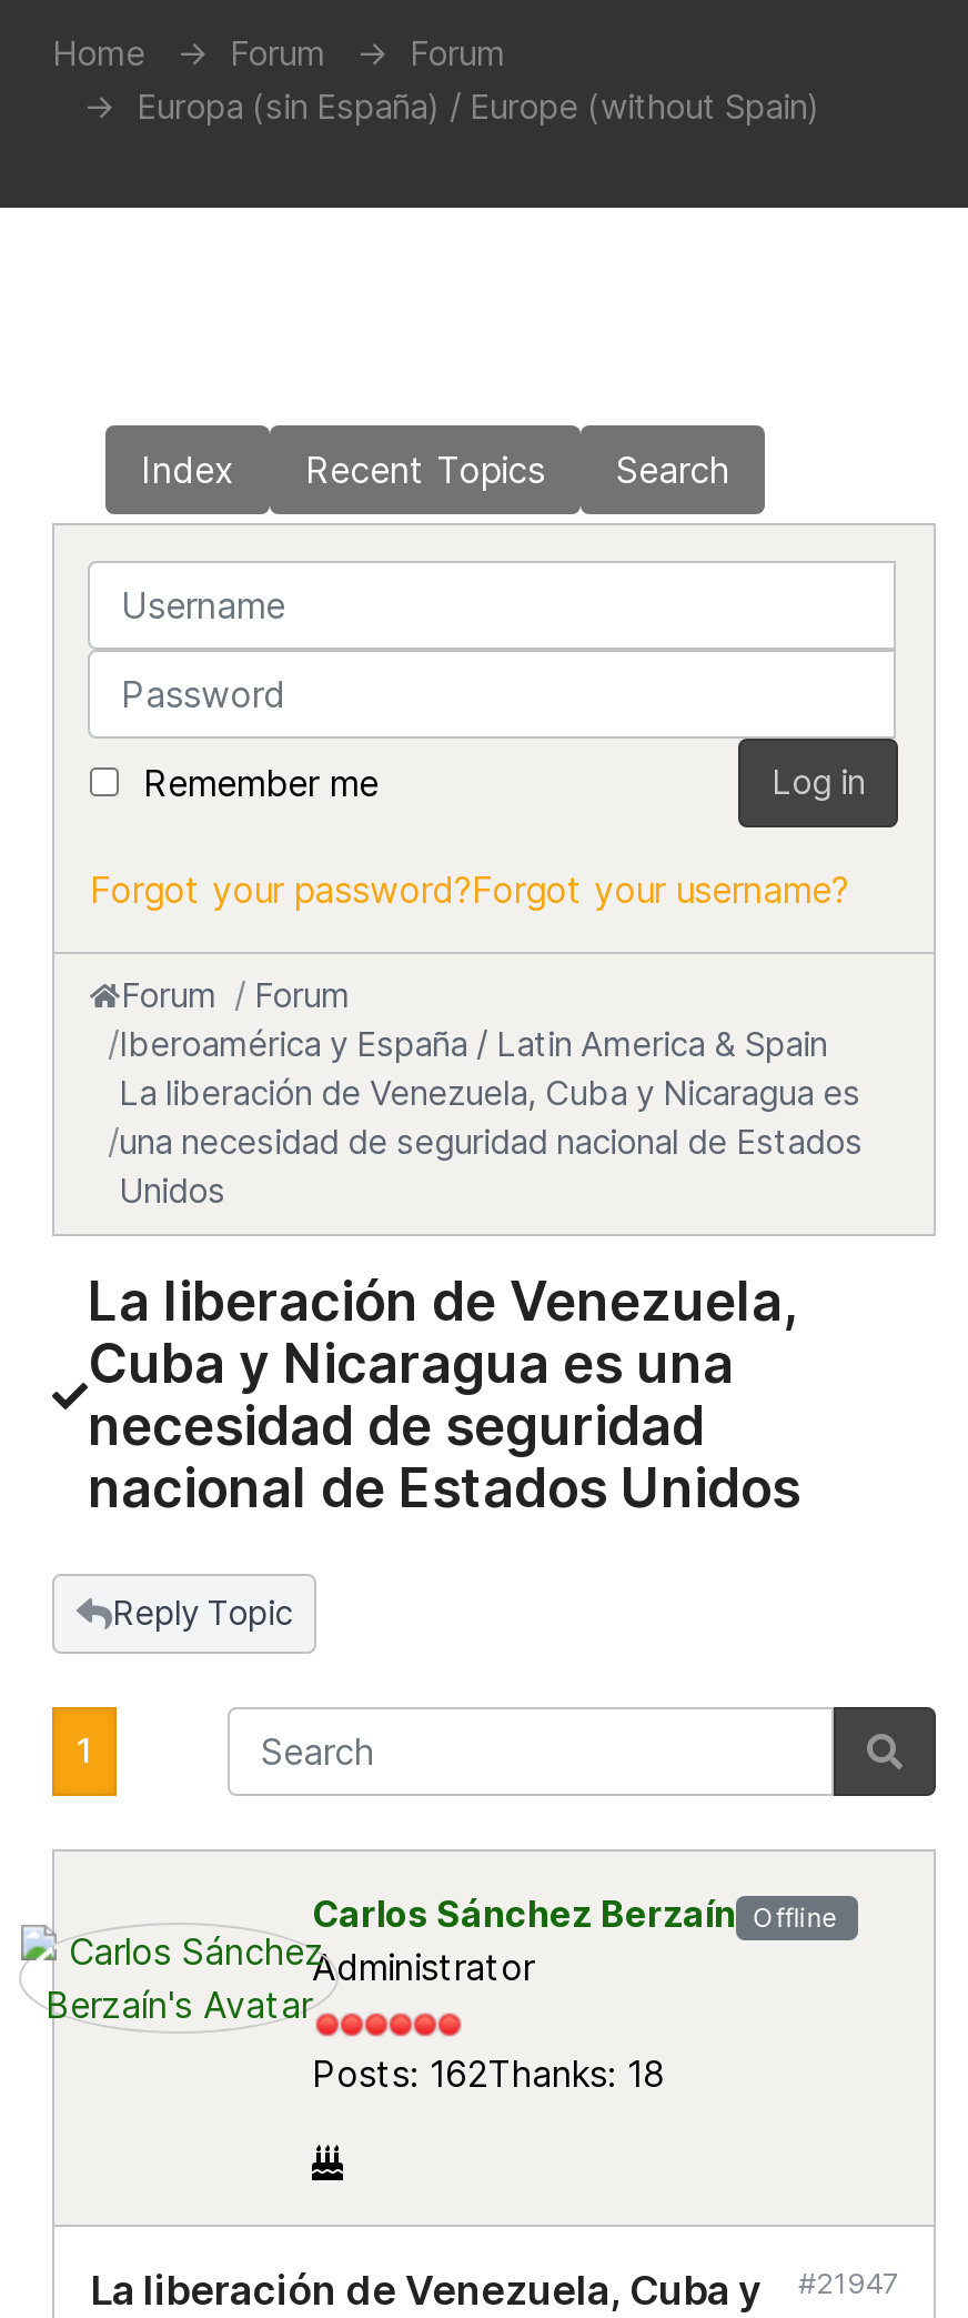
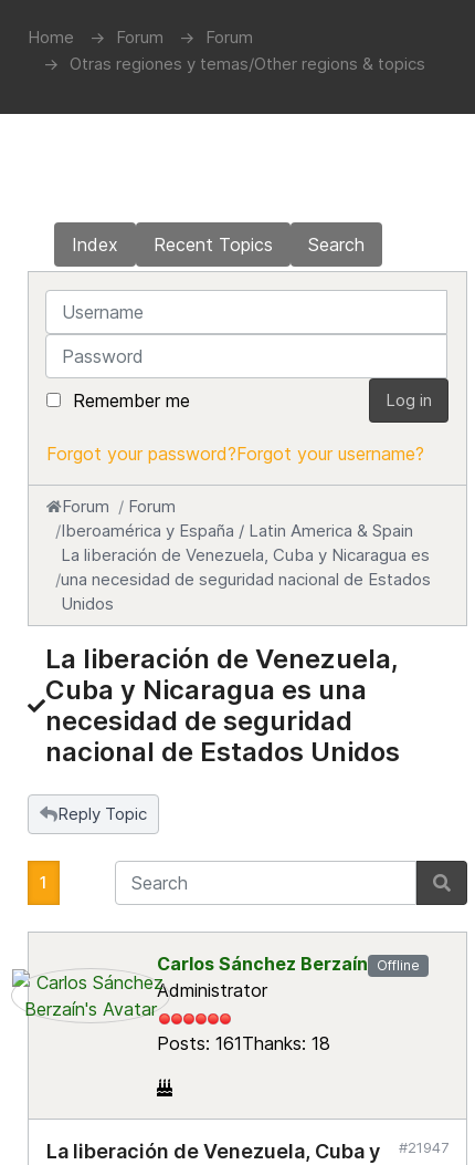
[137,86,820,128] Europa (sin España) / Europe (without Spain) -> [70,53,425,74] Otras regiones y temas/Other regions & topics
[312,2052,665,2096] Posts: 162Thanks: 18 -> [157,1032,330,1055] Posts: 161Thanks: 18

